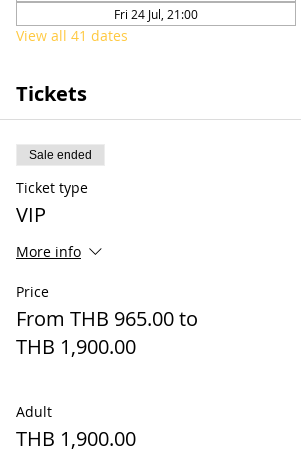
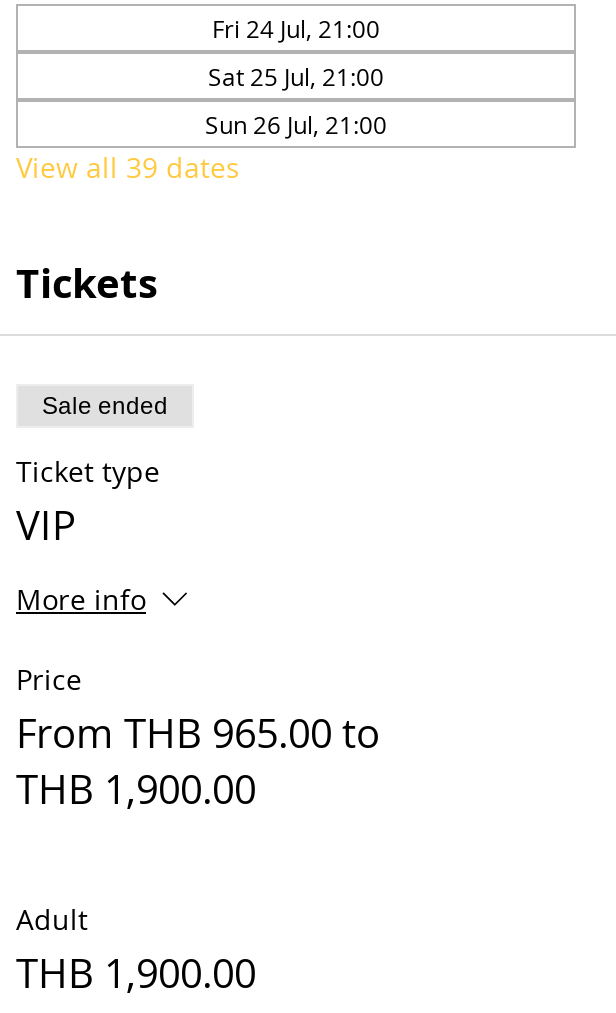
[16,26,128,45] View all 41 dates -> [16,60,387,186] Sat 25 Jul, 21:00 | Sun 26 Jul, 21:00 | View all 39 dates

